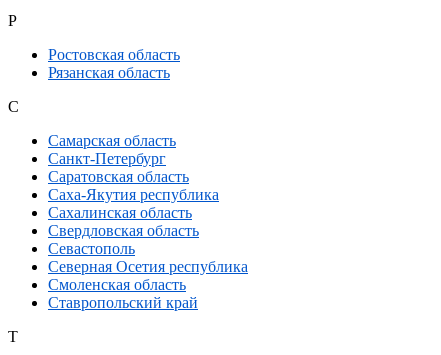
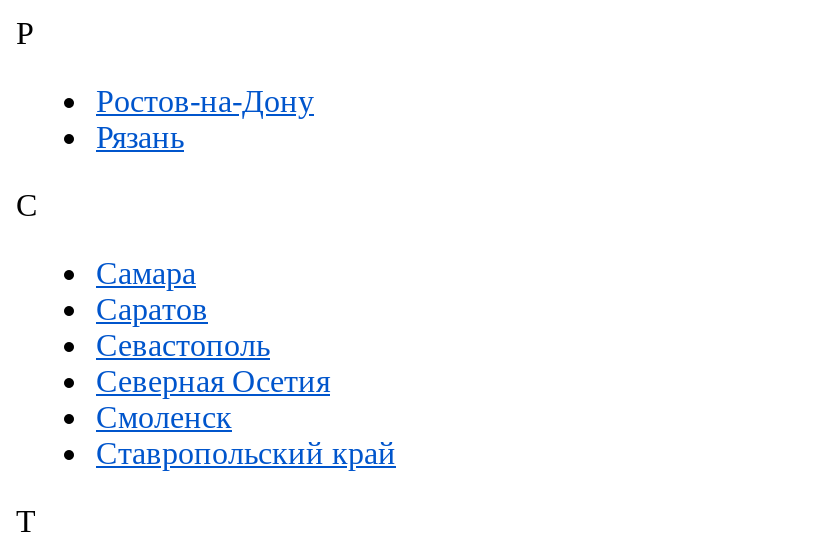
[48,46,180,81] Ростовская область | Рязанская область -> [96,85,314,155] Ростов-на-Дону | Рязань
[48,132,219,239] Самарская область | Санкт-Петербург | Саратовская область | Саха-Якутия республика | Сахалинская область | Свердловская область -> [96,257,208,327] Самара | Саратов
[48,258,248,293] Северная Осетия республика | Смоленская область -> [96,365,330,435] Северная Осетия | Смоленск

